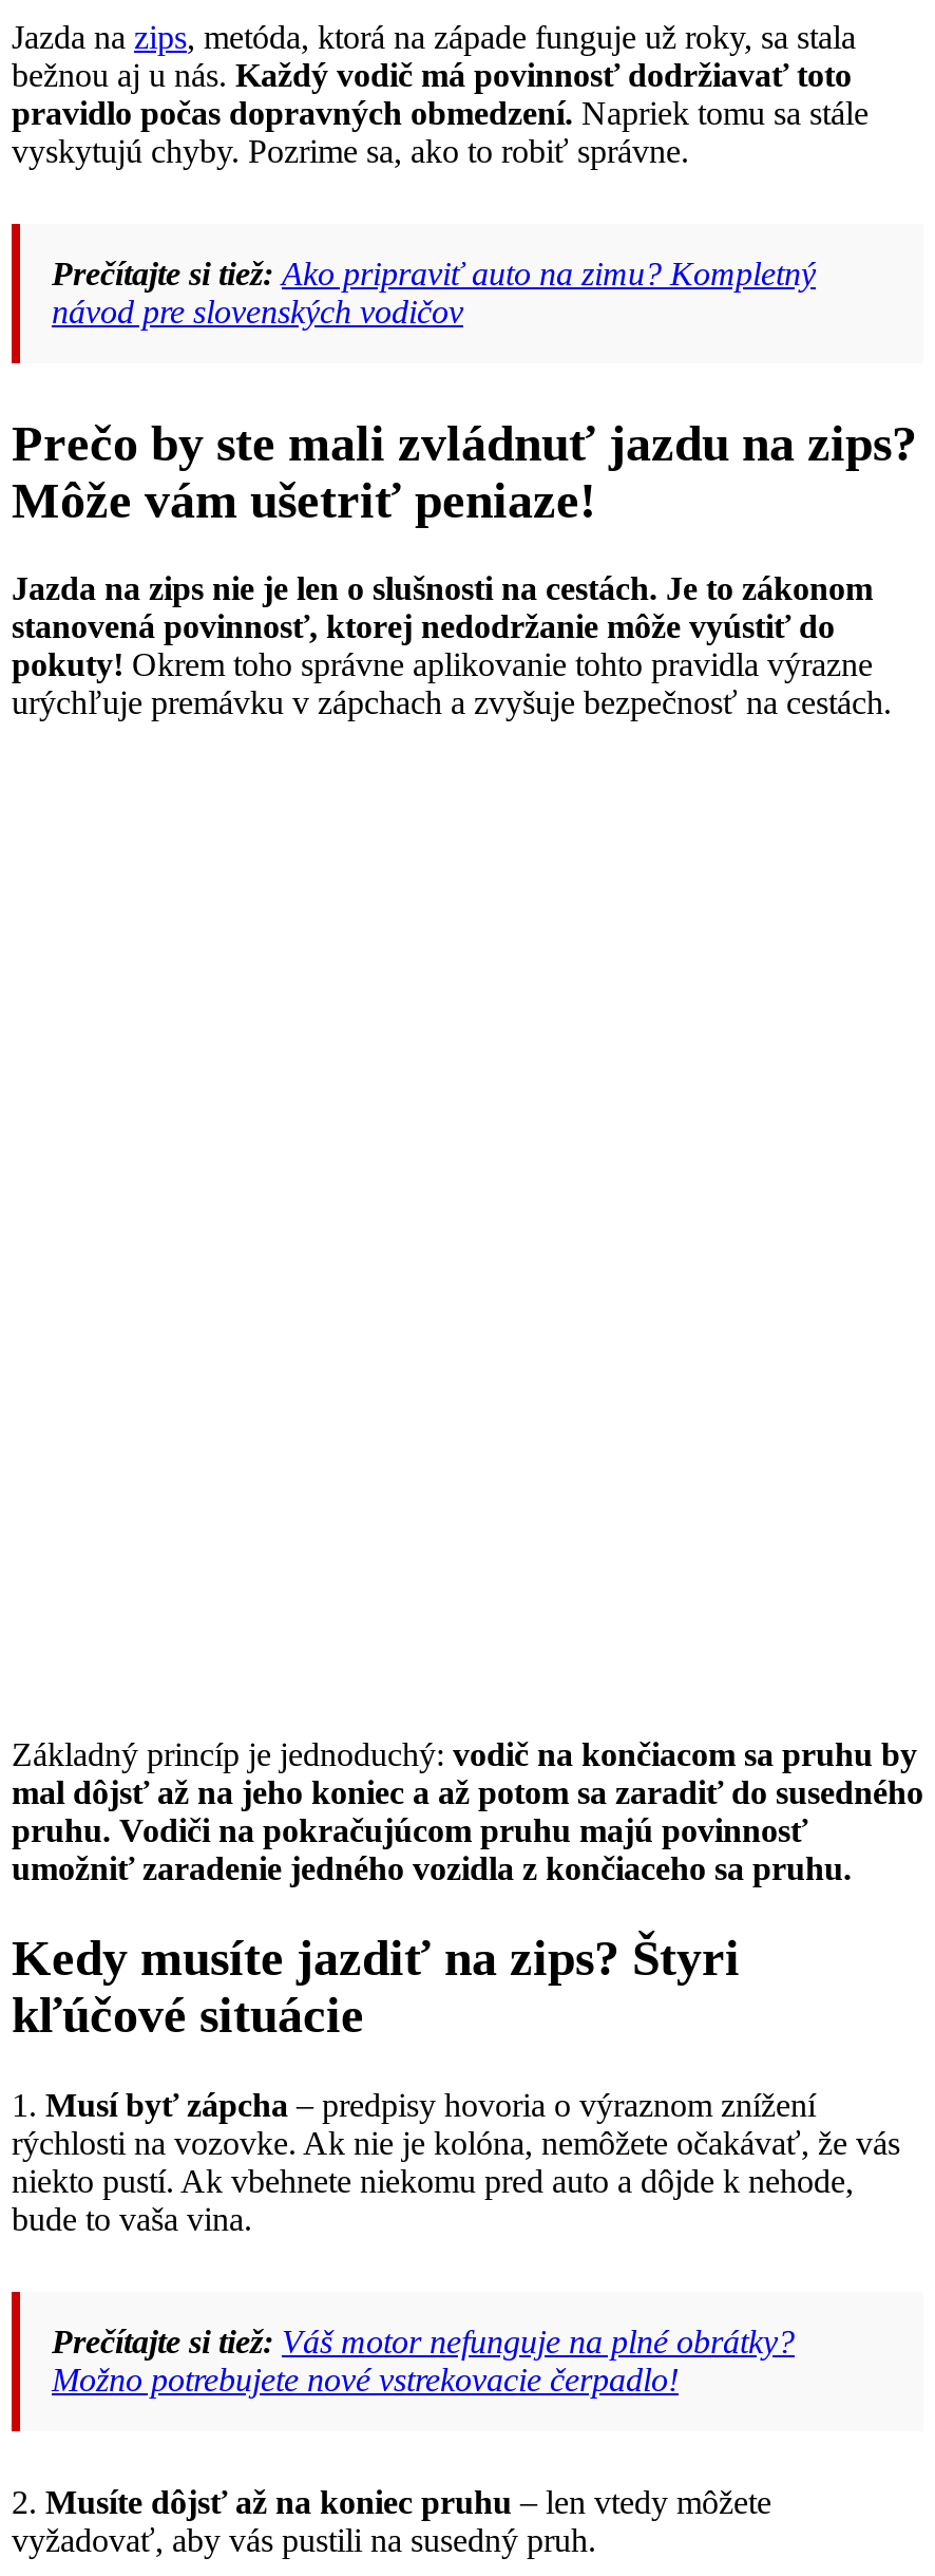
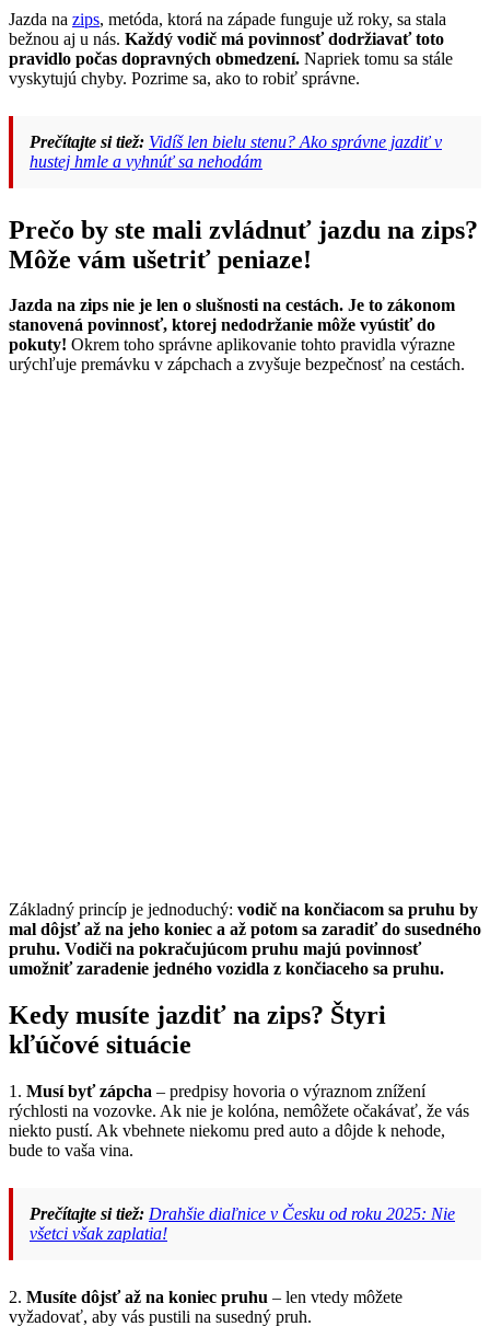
[52,255,816,328] Prečítajte si tiež: Ako pripraviť auto na zimu? Kompletný | návod pre slovenských vodičov -> [30,132,442,170] Prečítajte si tiež: Vidíš len bielu stenu? Ako správne jazdiť v | hustej hmle a vyhnúť sa nehodám
[52,2324,795,2398] Prečítajte si tiež: Váš motor nefunguje na plné obrátky? | Možno potrebujete nové vstrekovacie čerpadlo! -> [30,1205,455,1243] Prečítajte si tiež: Drahšie diaľnice v Česku od roku 2025: Nie | všetci však zaplatia!

